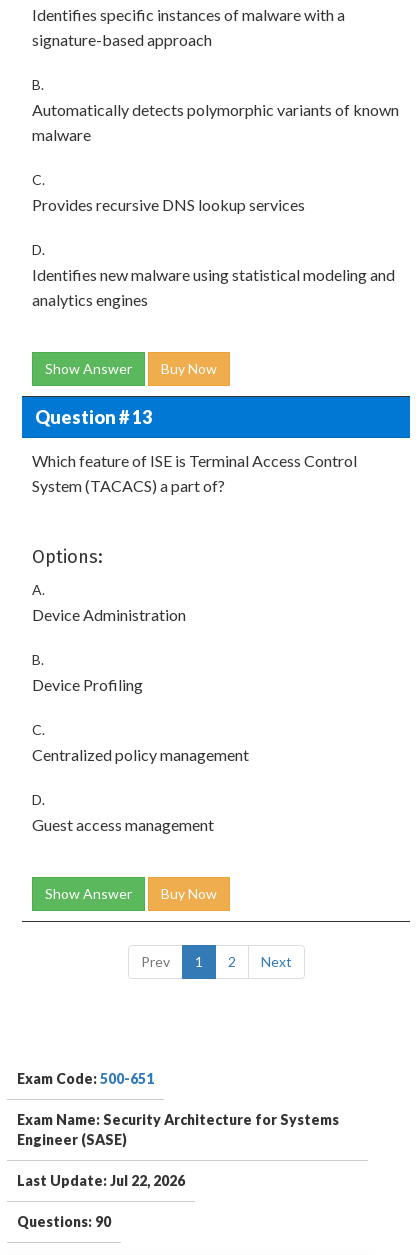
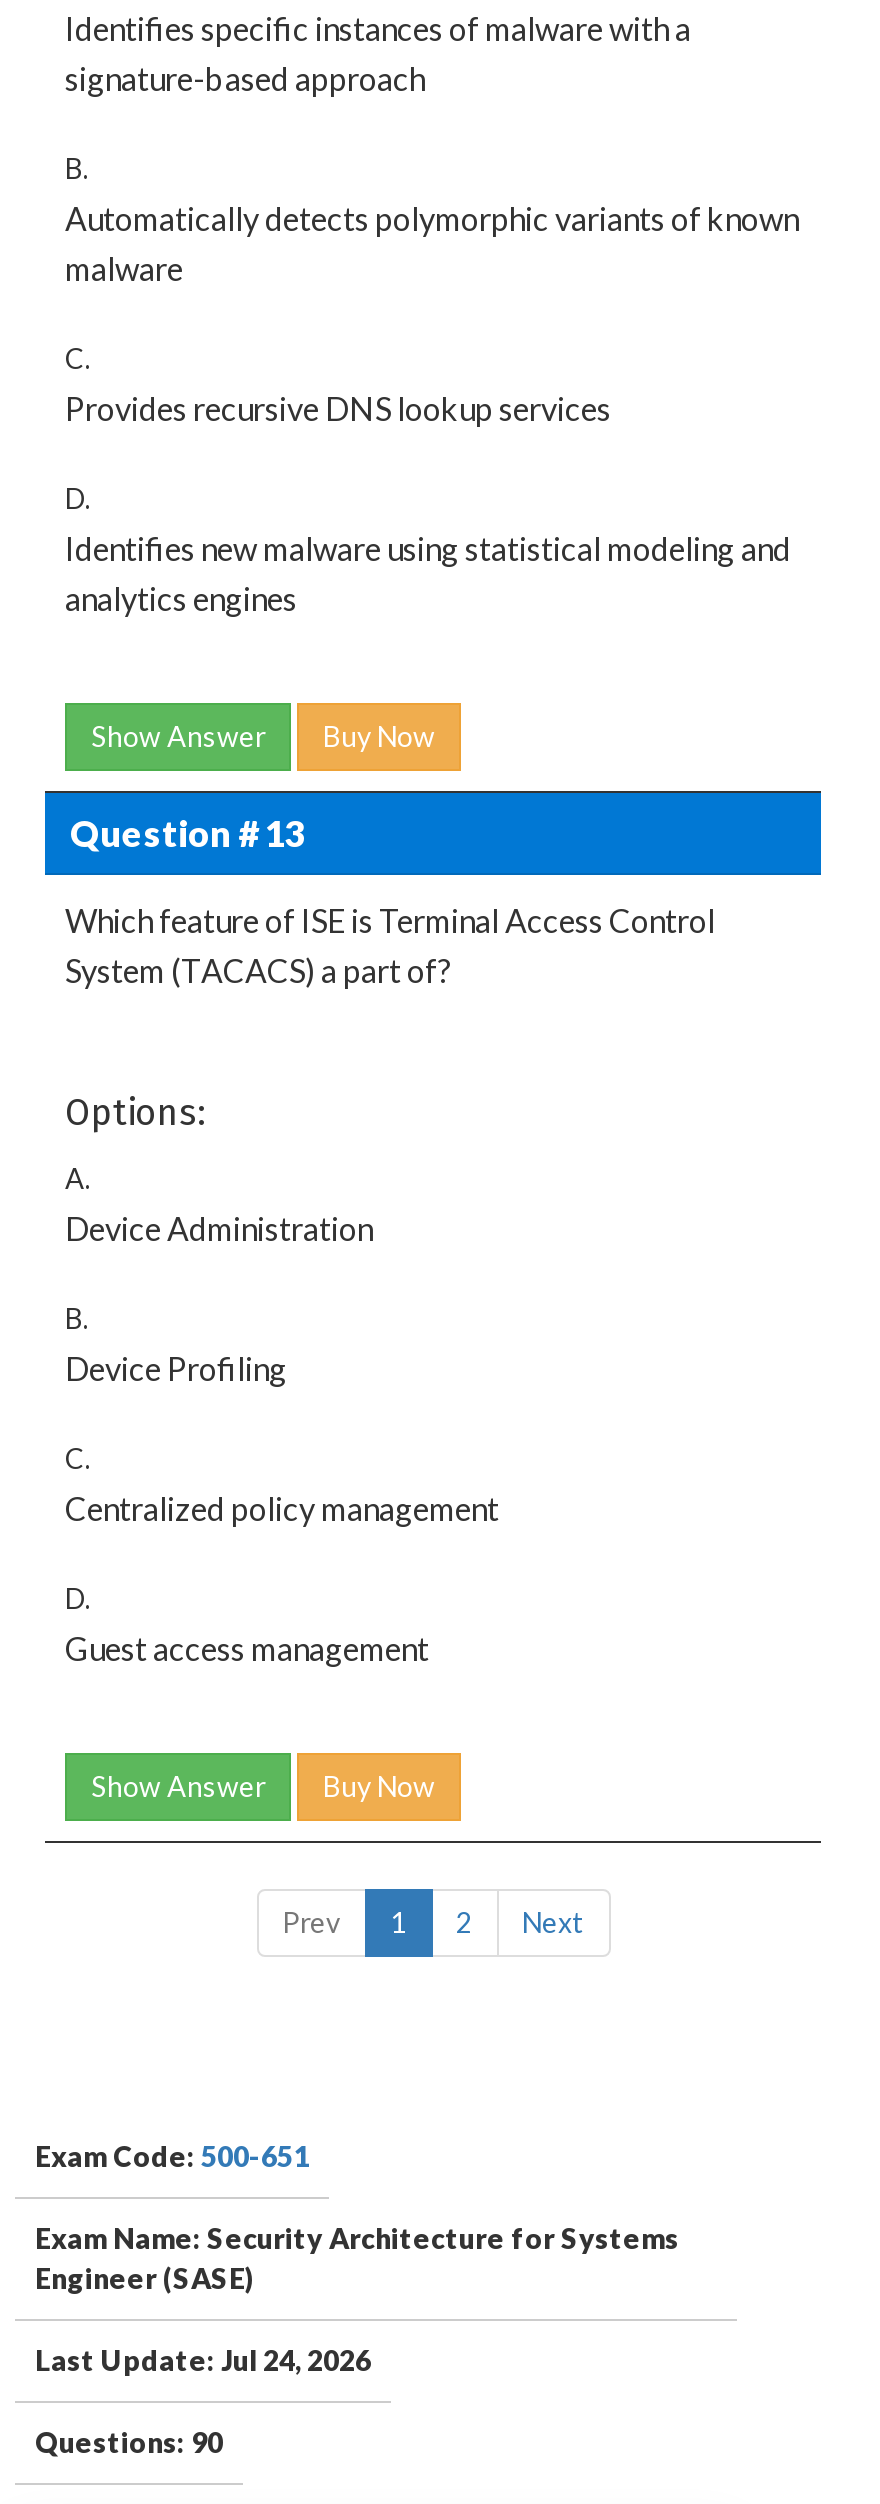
[17,1172,185,1189] Last Update: Jul 22, 2026 -> [35,2343,371,2377] Last Update: Jul 24, 2026

